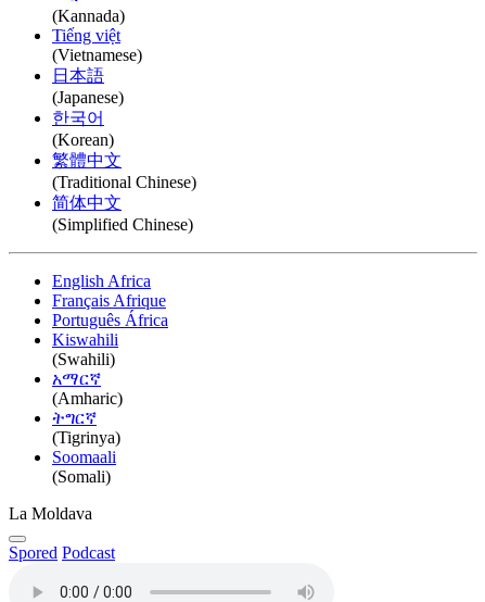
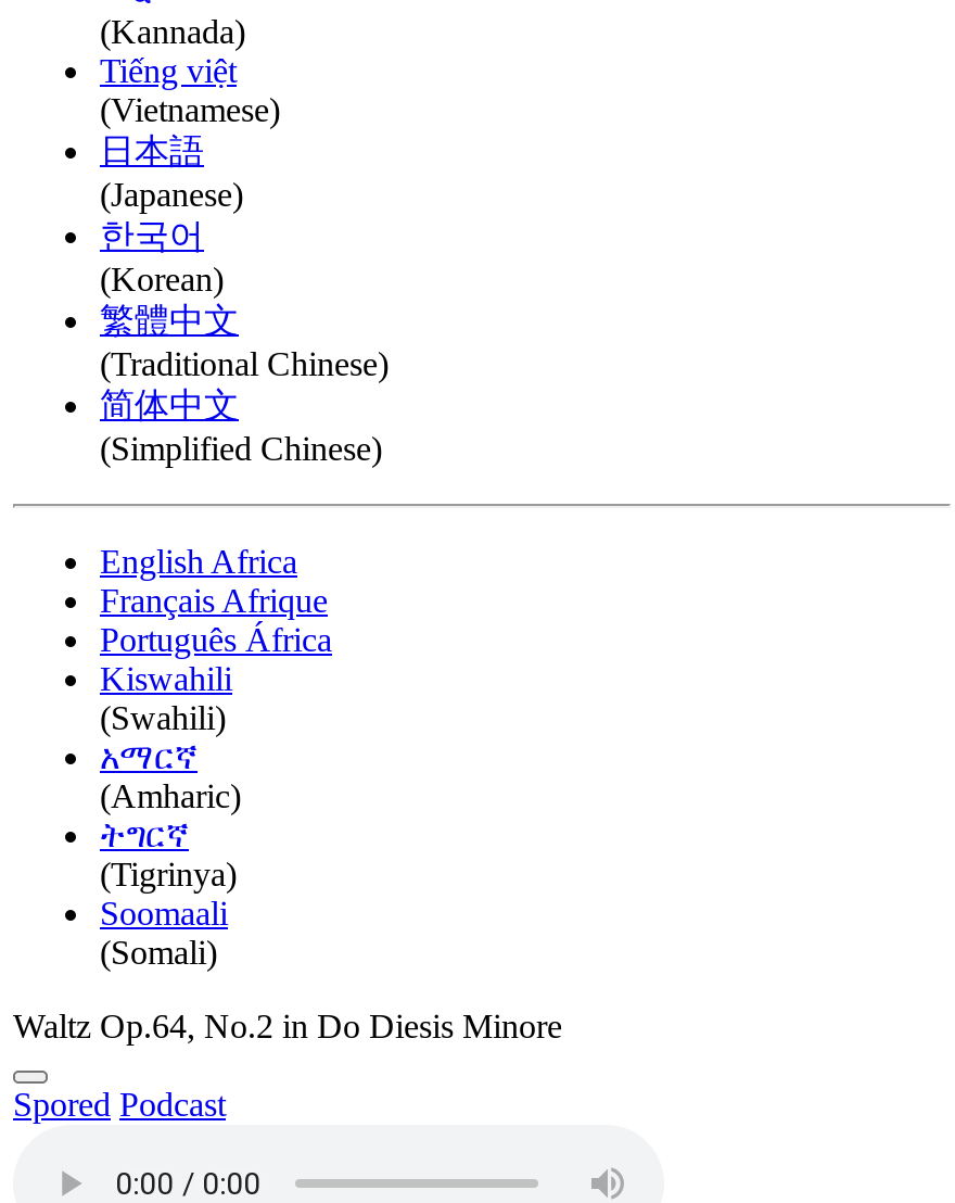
[9,505,92,523] La Moldava -> [13,1008,562,1045] Waltz Op.64, No.2 in Do Diesis Minore

